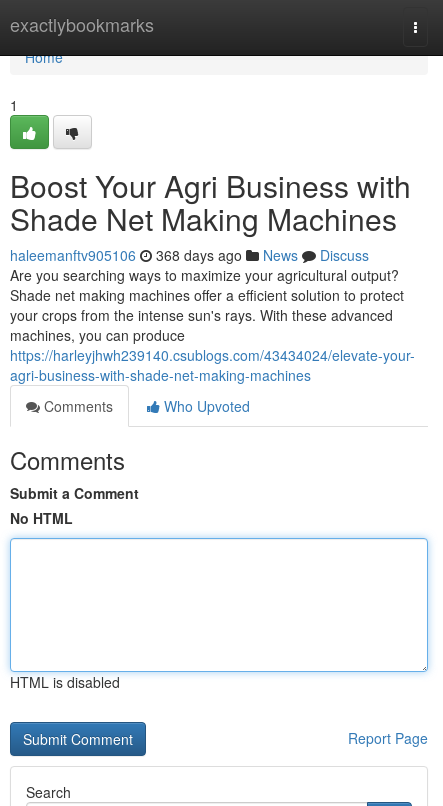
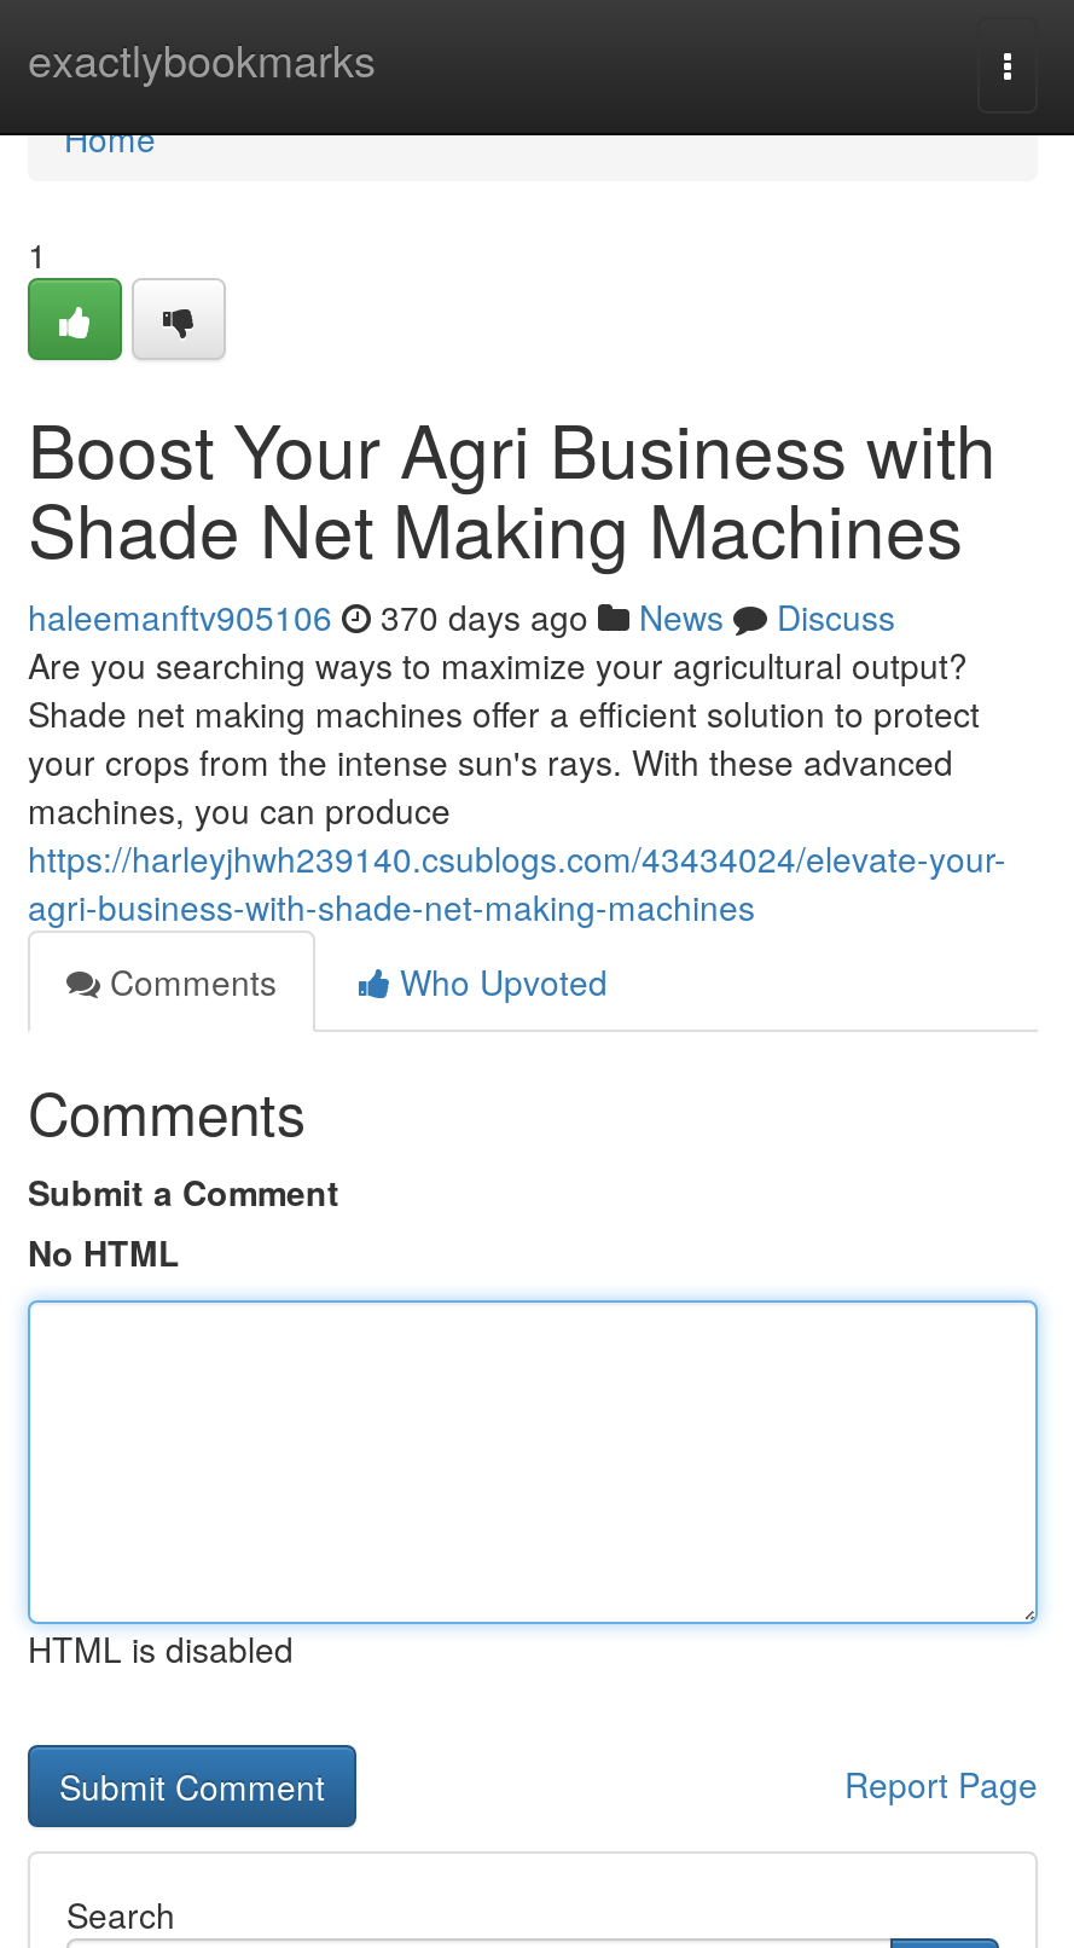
[10,245,369,265] haleemanftv905106 368 days ago News Discuss -> [28,592,895,640] haleemanftv905106 370 days ago News Discuss

